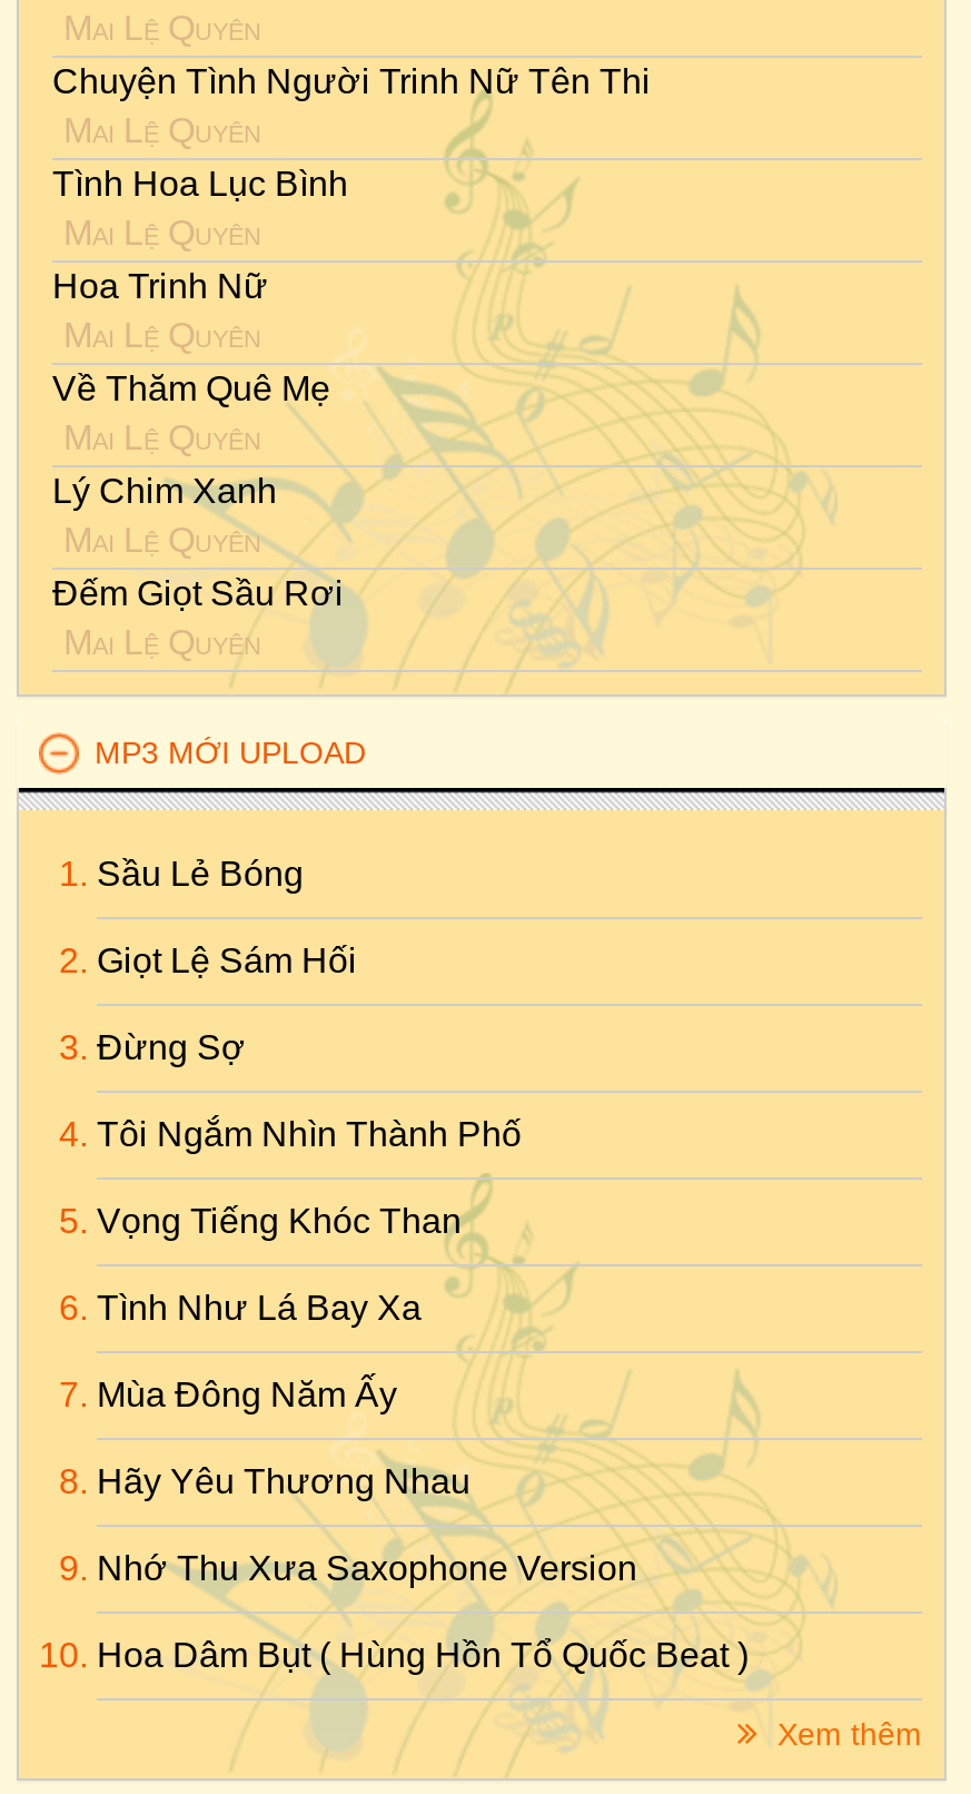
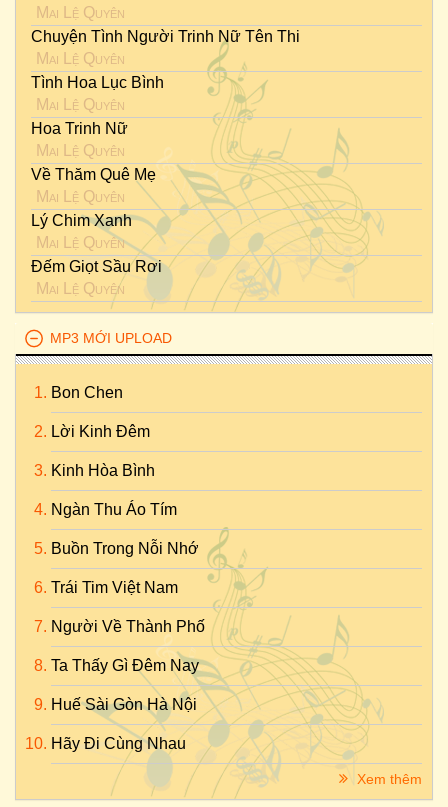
[97,855,304,893] Sầu Lẻ Bóng -> [51,384,123,401] Bon Chen
[97,942,357,979] Giọt Lệ Sám Hối -> [51,423,150,440] Lời Kinh Đêm
[97,1028,246,1066] Đừng Sợ -> [51,462,155,479] Kinh Hòa Bình
[97,1115,522,1153] Tôi Ngắm Nhìn Thành Phố -> [51,501,177,518] Ngàn Thu Áo Tím
[97,1202,462,1240] Vọng Tiếng Khóc Than -> [51,540,199,557] Buồn Trong Nỗi Nhớ
[97,1289,422,1327] Tình Như Lá Bay Xa -> [51,579,178,596] Trái Tim Việt Nam
[97,1376,397,1413] Mùa Đông Năm Ấy -> [51,618,205,635] Người Về Thành Phố
[97,1462,470,1500] Hãy Yêu Thương Nhau -> [51,657,199,674] Ta Thấy Gì Đêm Nay
[97,1549,637,1587] Nhớ Thu Xưa Saxophone Version -> [51,696,197,713] Huế Sài Gòn Hà Nội
[97,1636,749,1674] Hoa Dâm Bụt ( Hùng Hồn Tổ Quốc Beat ) -> [51,735,186,752] Hãy Đi Cùng Nhau

